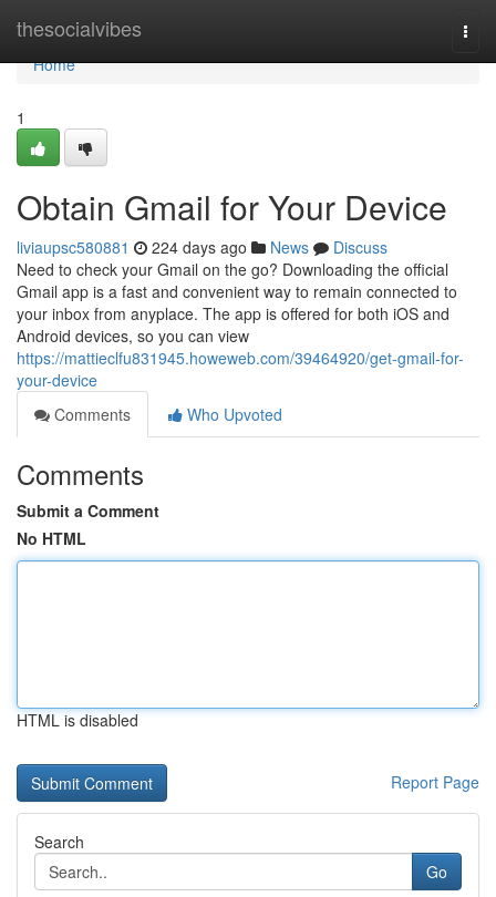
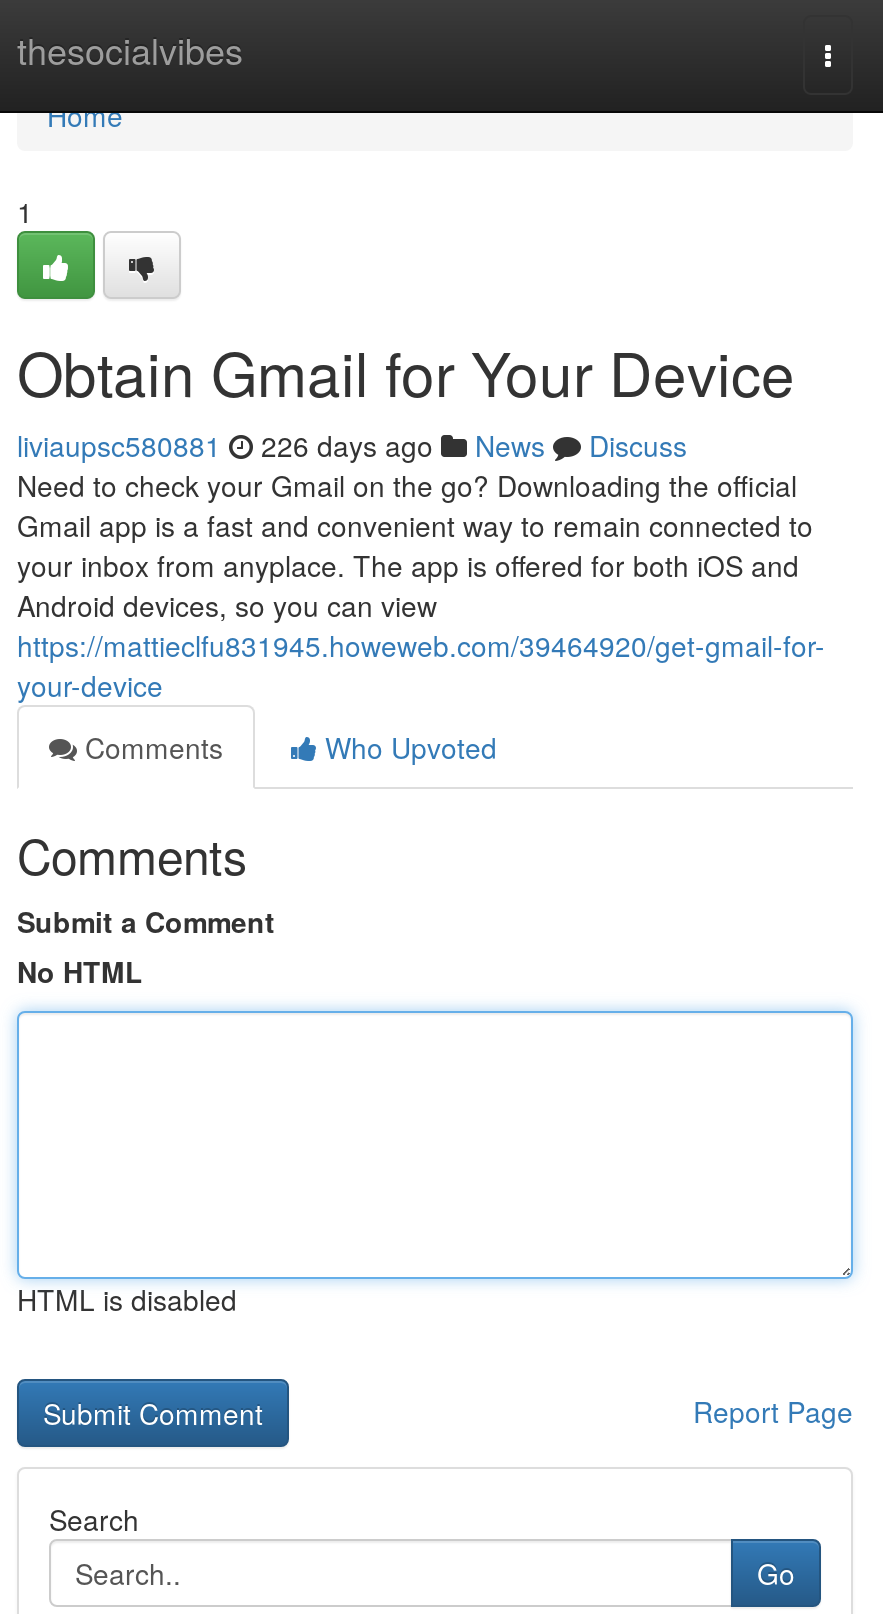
[17,236,387,258] liviaupsc580881 224 days ago News Discuss -> [17,425,687,465] liviaupsc580881 226 days ago News Discuss

